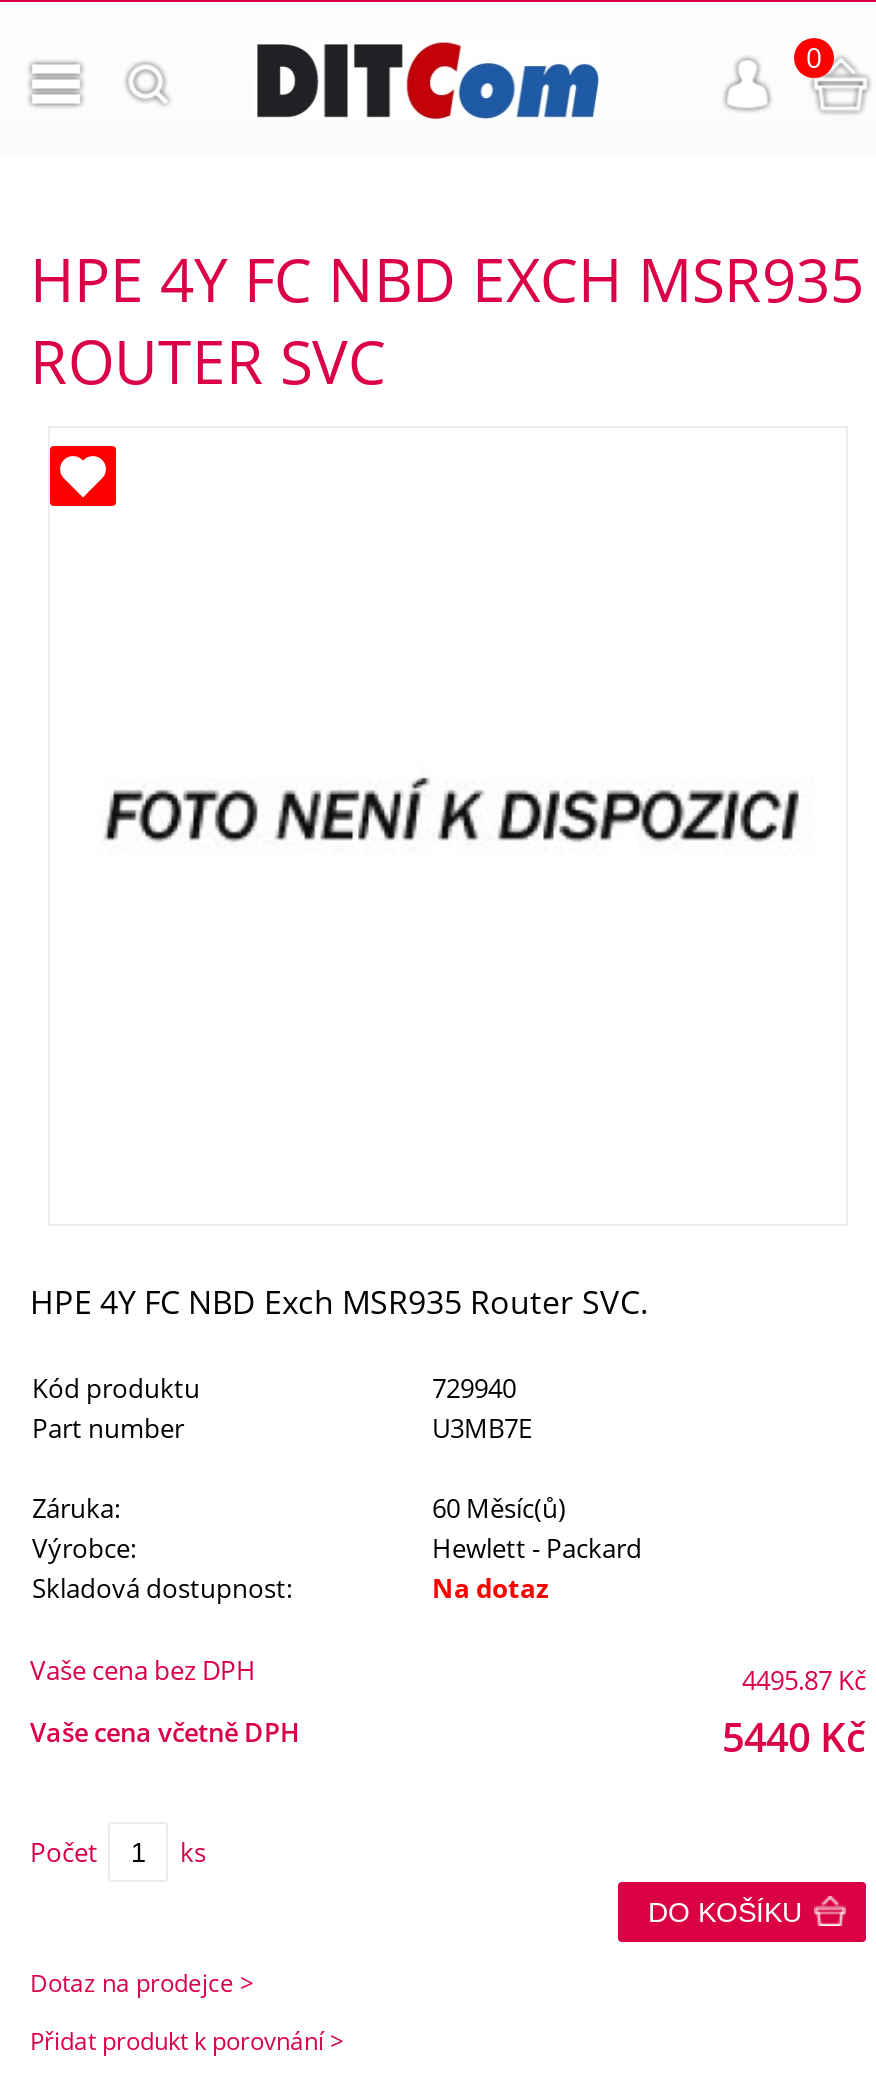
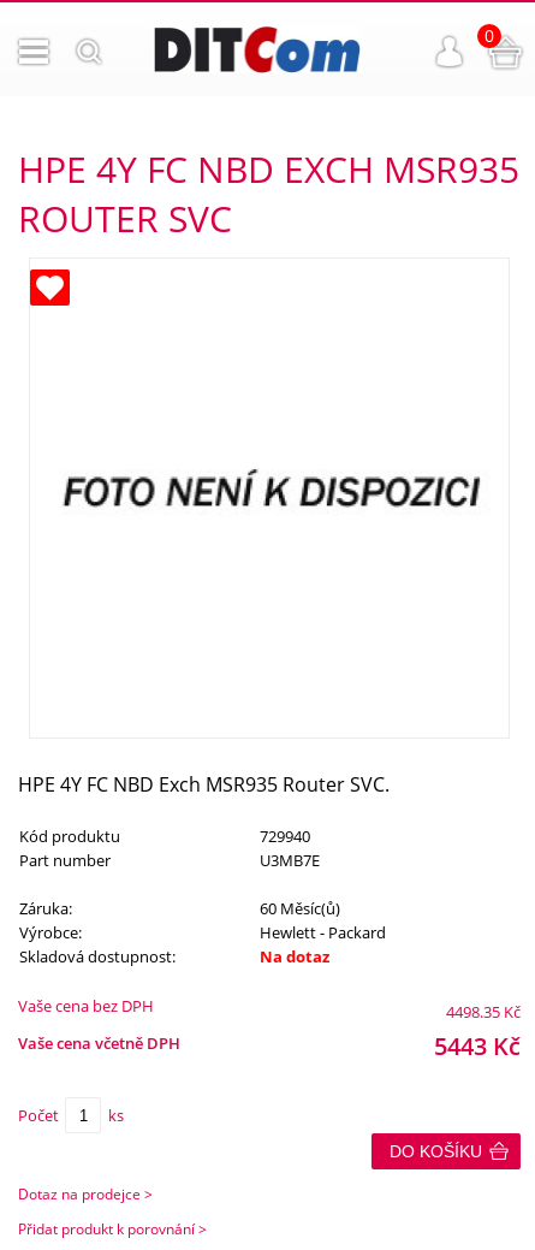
[742,1662,866,1698] 4495.87 Kč -> [446,1001,521,1023] 4498.35 Kč
[722,1710,866,1764] 5440 Kč -> [434,1030,521,1062] 5443 Kč

